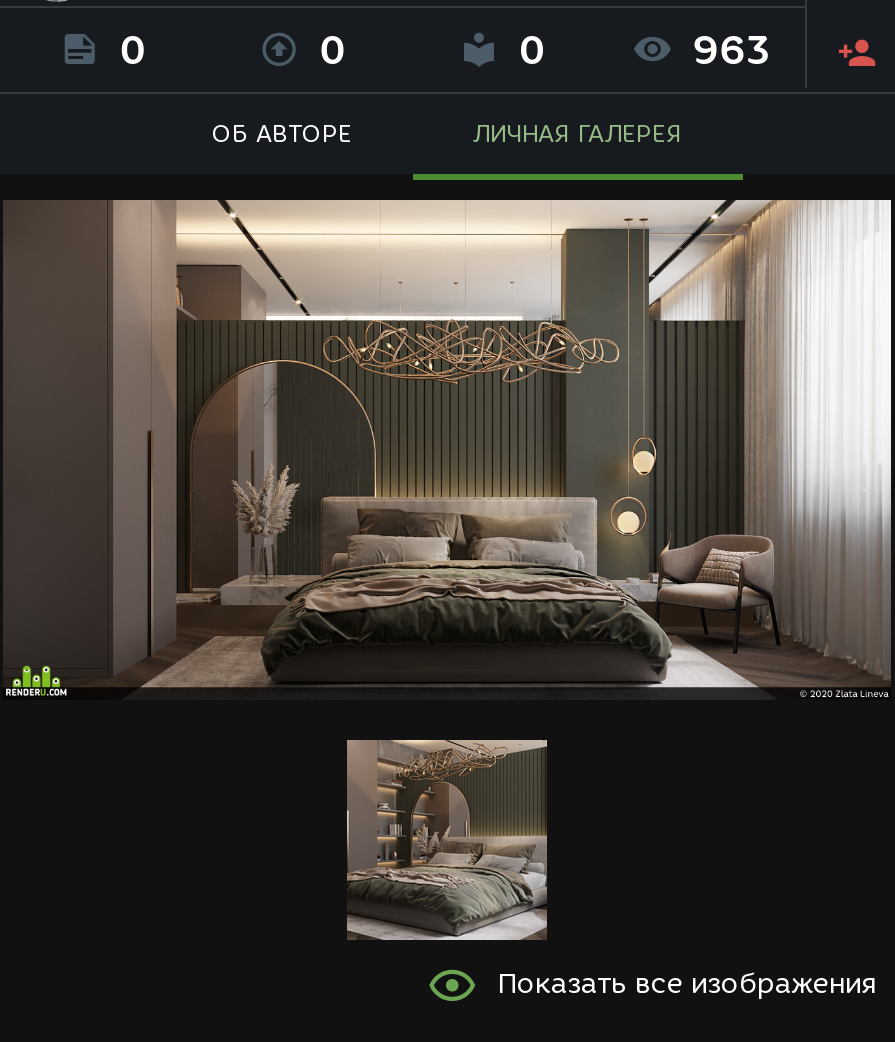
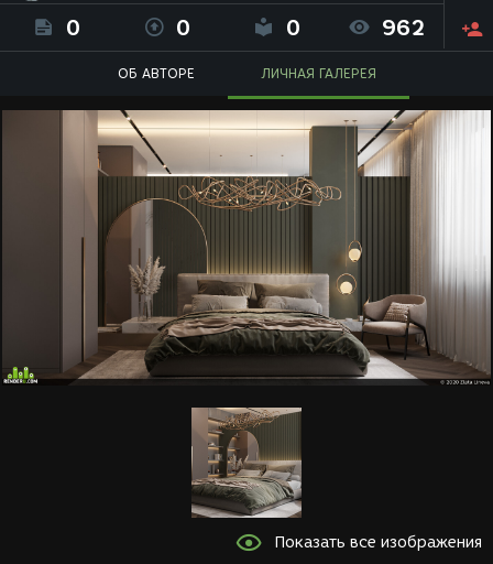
[693,26,771,74] 963 -> [382,14,425,41] 962

